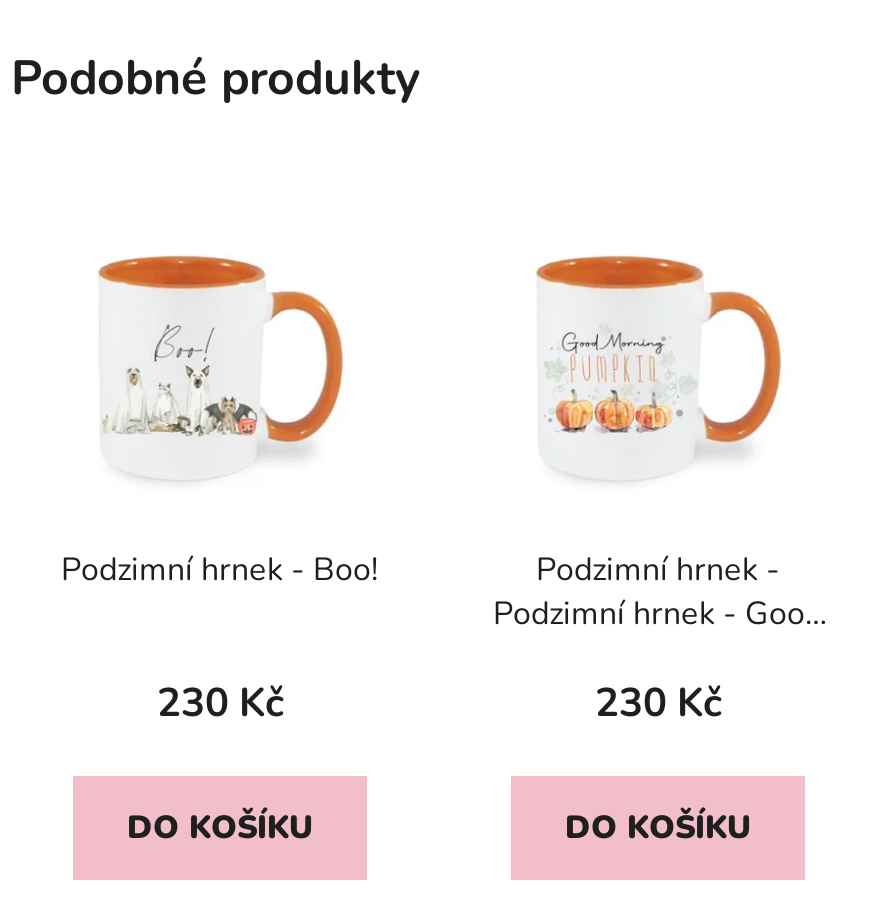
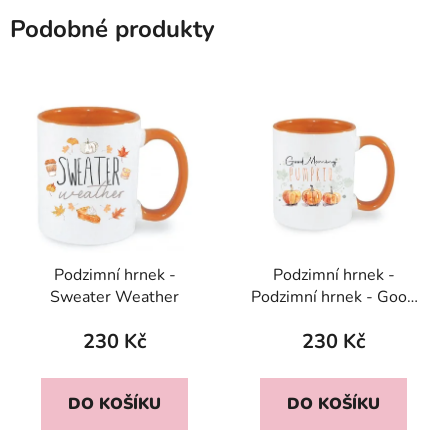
[61,232,379,592] [image] | Podzimní hrnek - Boo! -> [36,105,190,308] [image] | Podzimní hrnek - | Sweater Weather

